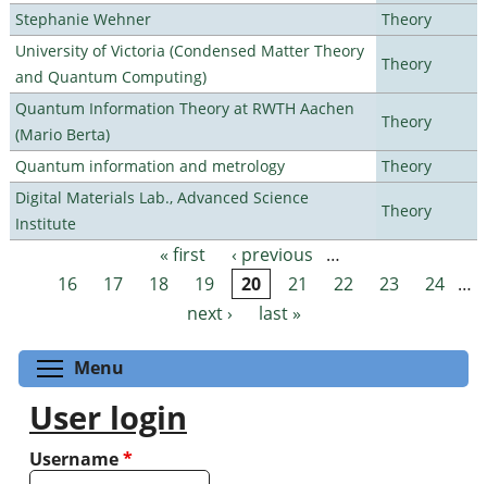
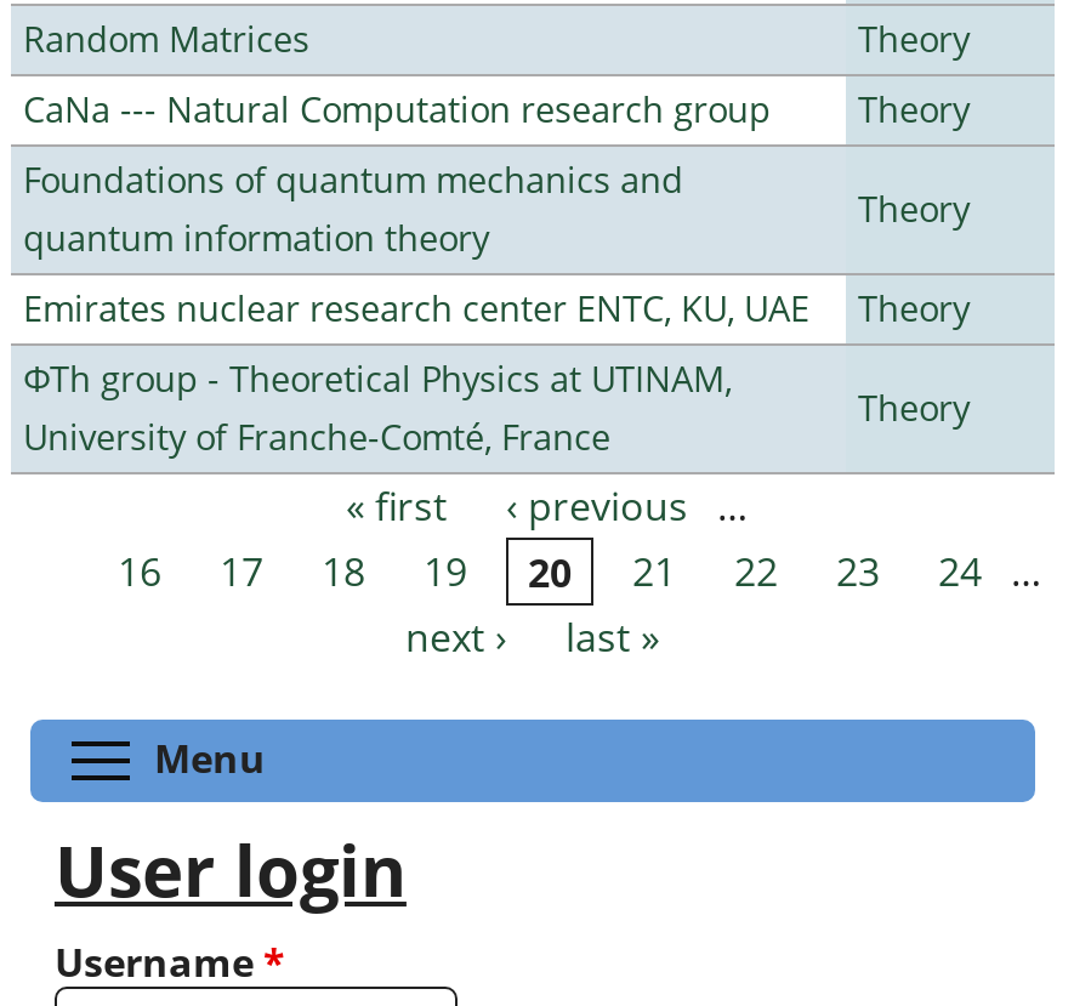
[15,9,151,29] Stephanie Wehner -> [23,16,309,62] Random Matrices
[15,40,364,87] University of Victoria (Condensed Matter Theory | and Quantum Computing) -> [23,86,771,132] CaNa --- Natural Computation research group
[15,98,354,145] Quantum Information Theory at RWTH Aachen | (Mario Berta) -> [23,157,683,261] Foundations of quantum mechanics and | quantum information theory
[15,156,285,176] Quantum information and metrology -> [23,285,809,331] Emirates nuclear research center ENTC, KU, UAE
[15,187,309,234] Digital Materials Lab., Advanced Science | Institute -> [23,356,732,460] ΦTh group - Theoretical Physics at UTINAM, | University of Franche-Comté, France

